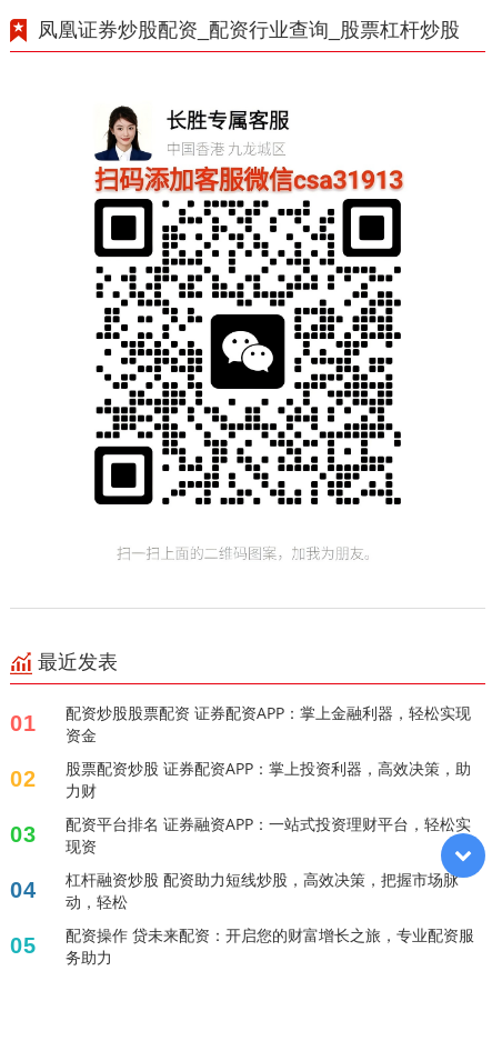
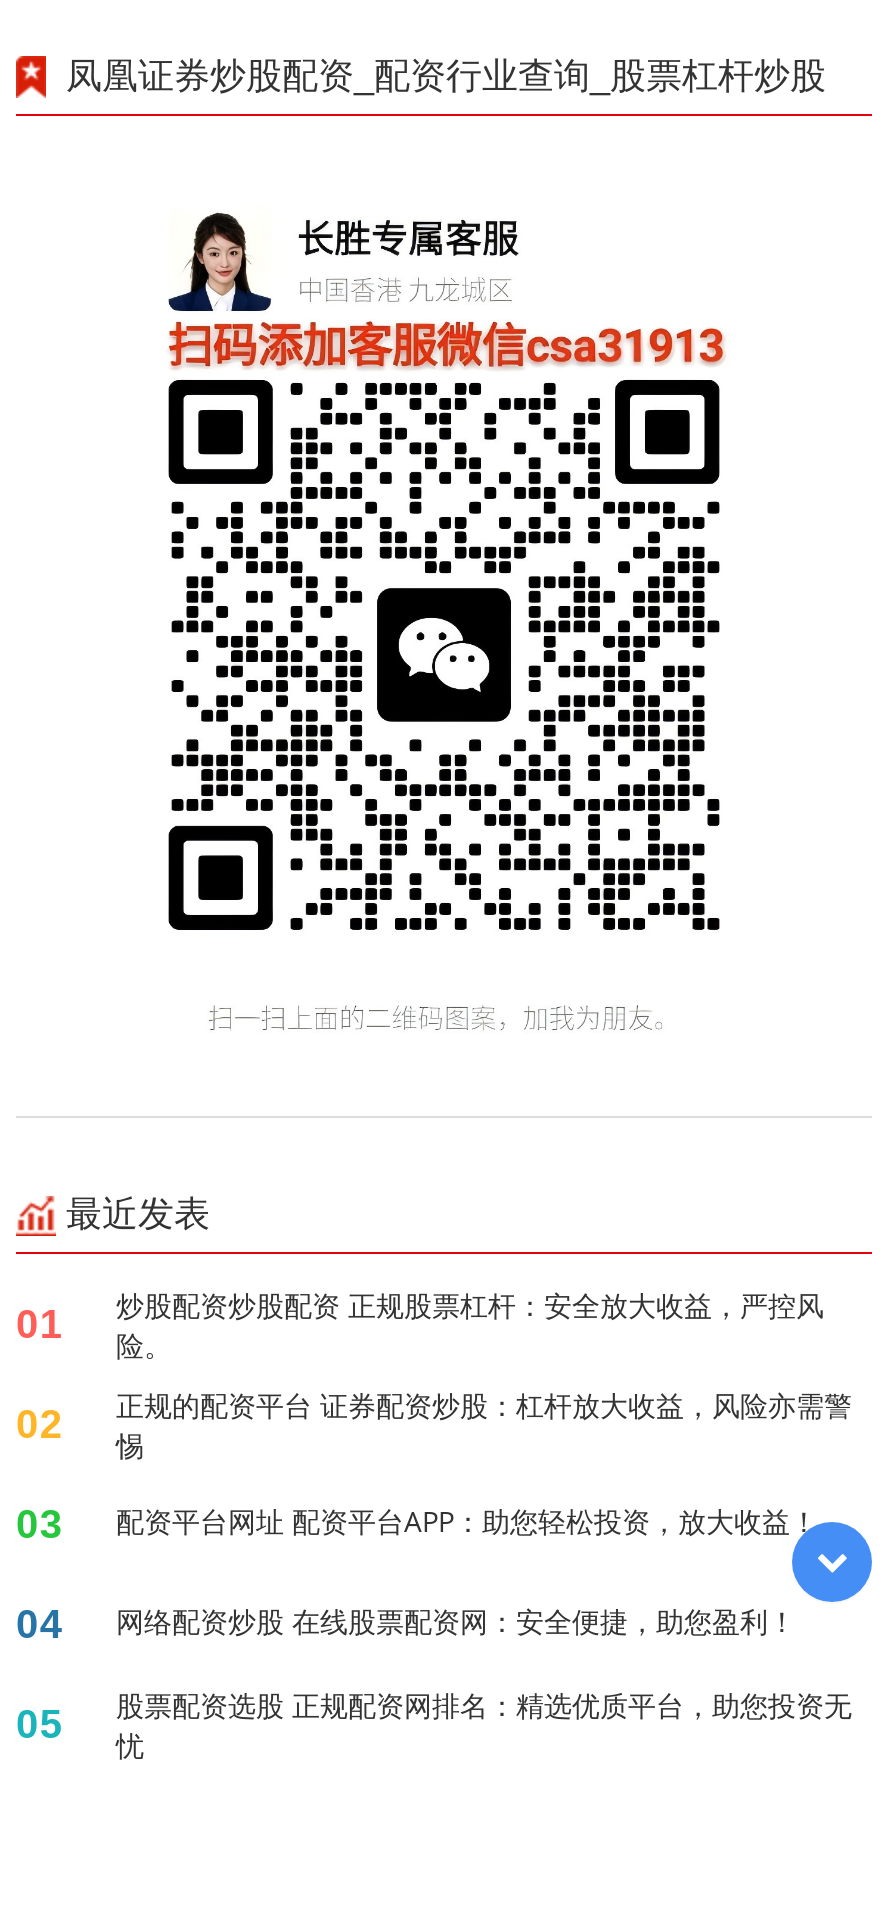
[66,703,471,746] 配资炒股股票配资 证券配资APP：掌上金融利器，轻松实现 | 资金 -> [116,1287,824,1365] 炒股配资炒股配资 正规股票杠杆：安全放大收益，严控风 | 险。
[66,758,471,801] 股票配资炒股 证券配资APP：掌上投资利器，高效决策，助 | 力财 -> [116,1387,852,1465] 正规的配资平台 证券配资炒股：杠杆放大收益，风险亦需警 | 惕
[66,814,471,857] 配资平台排名 证券融资APP：一站式投资理财平台，轻松实 | 现资 -> [116,1503,818,1541] 配资平台网址 配资平台APP：助您轻松投资，放大收益！
[66,869,459,913] 杠杆融资炒股 配资助力短线炒股，高效决策，把握市场脉 | 动，轻松 -> [116,1603,796,1641] 网络配资炒股 在线股票配资网：安全便捷，助您盈利！
[66,925,474,968] 配资操作 贷未来配资：开启您的财富增长之旅，专业配资服 | 务助力 -> [116,1687,852,1765] 股票配资选股 正规配资网排名：精选优质平台，助您投资无 | 忧

